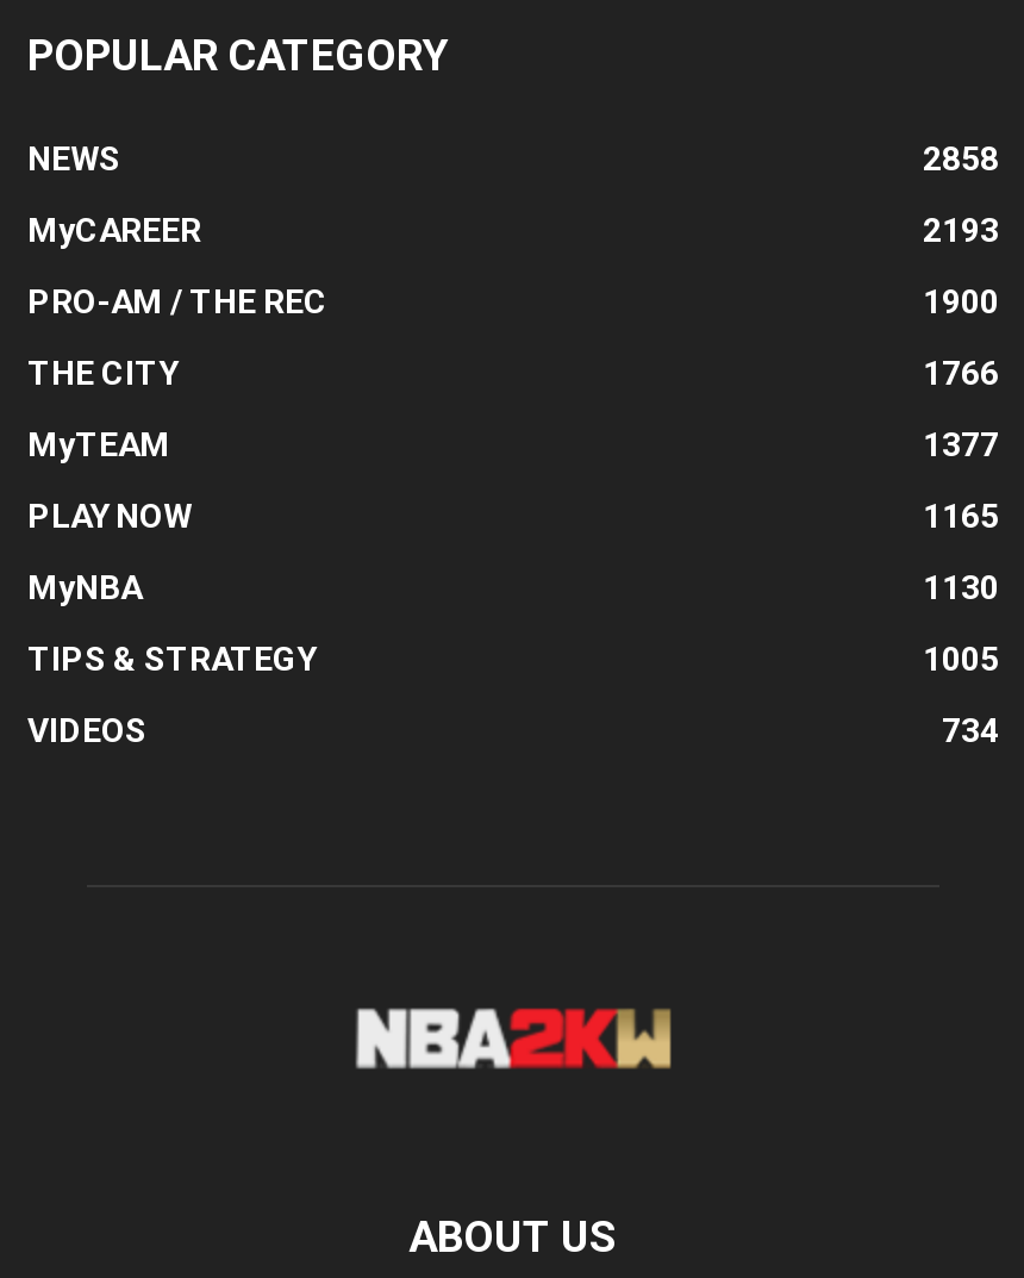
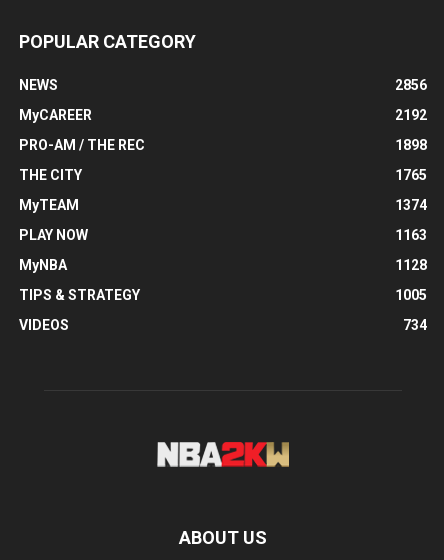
[923,139,999,177] 2858 -> [395,77,427,93] 2856
[923,211,999,249] 2193 -> [395,107,427,123] 2192
[923,282,999,320] 1900 -> [395,137,427,153] 1898
[923,354,999,392] 1766 -> [395,167,427,183] 1765
[923,425,999,463] 1377 -> [395,197,427,213] 1374
[923,497,999,535] 1165 -> [395,227,427,243] 1163
[923,568,999,606] 1130 -> [395,257,427,273] 1128

